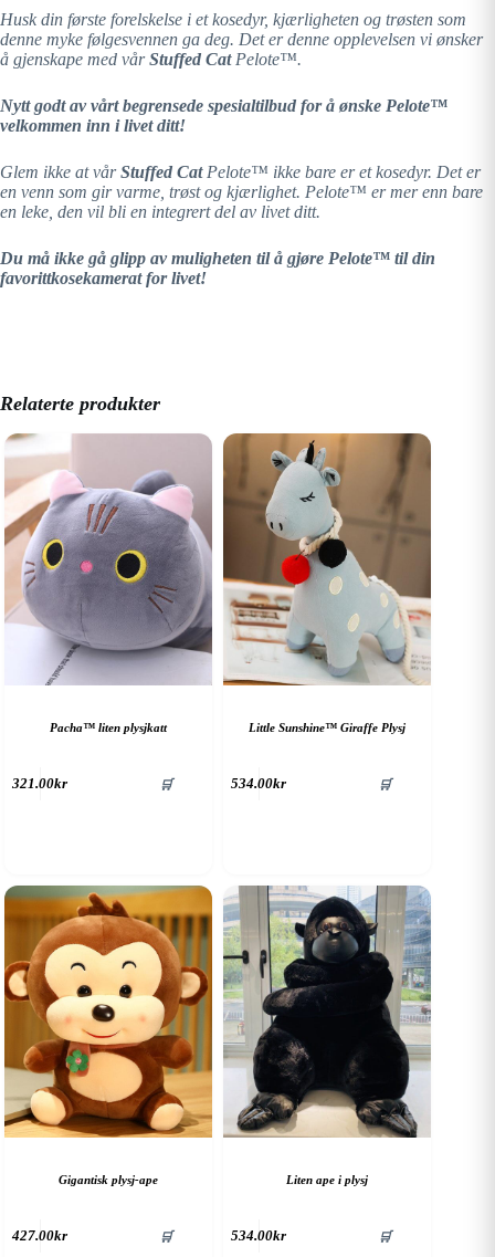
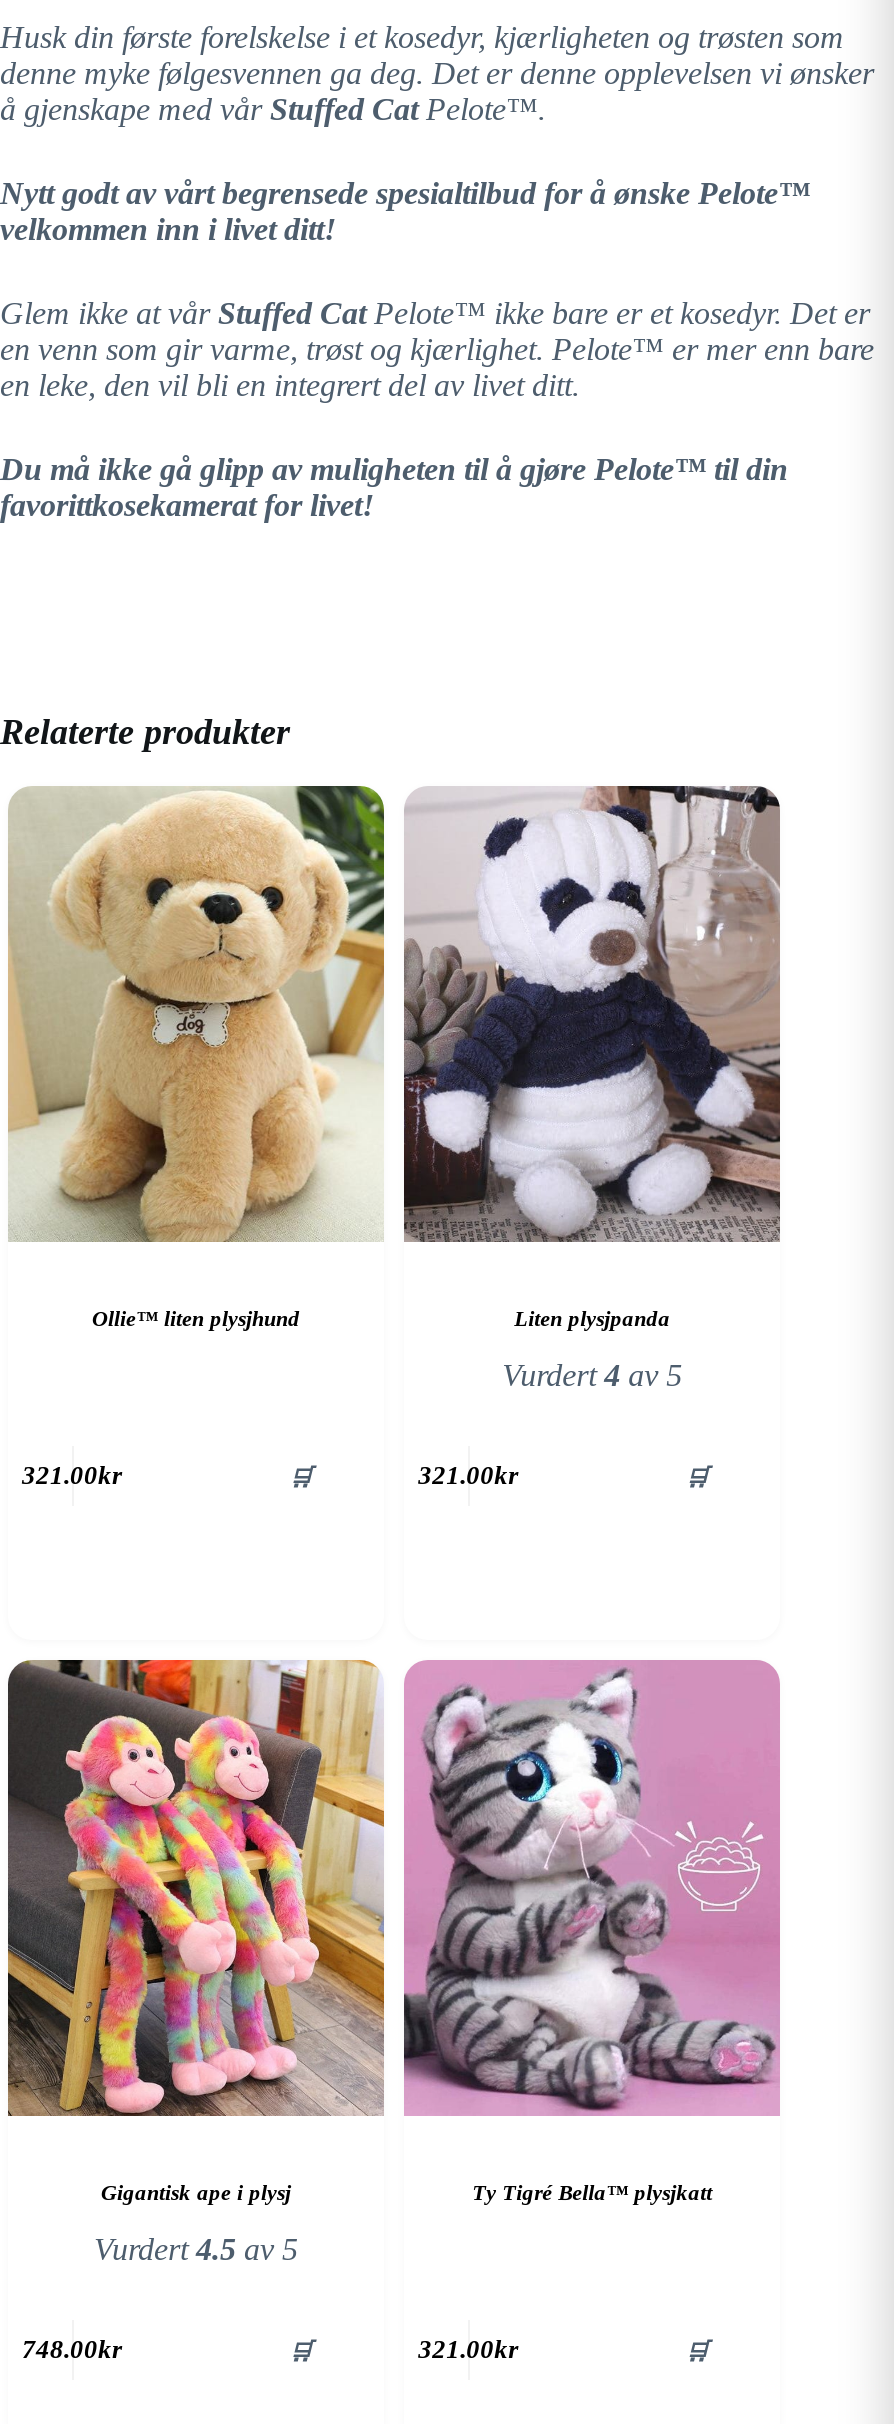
[6,434,213,734] [image] | Pacha™ liten plysjkatt -> [8,784,384,1330] [image] | Ollie™ liten plysjhund
[223,432,431,792] [image] | Little Sunshine™ Giraffe Plysj | 534.00kr -> [402,784,782,1491] [image] | Liten plysjpanda | Vurdert 4 av 5 | 321.00kr
[3,884,213,1244] [image] | Gigantisk plysj-ape | 427.00kr -> [6,1658,384,2365] [image] | Gigantisk ape i plysj | Vurdert4.5 av 5 | 748.00kr
[223,886,432,1186] [image] | Liten ape i plysj -> [402,1660,782,2204] [image] | Ty Tigré Bella™ plysjkatt
[231,1228,286,1244] 534.00kr -> [418,2335,518,2365] 321.00kr

